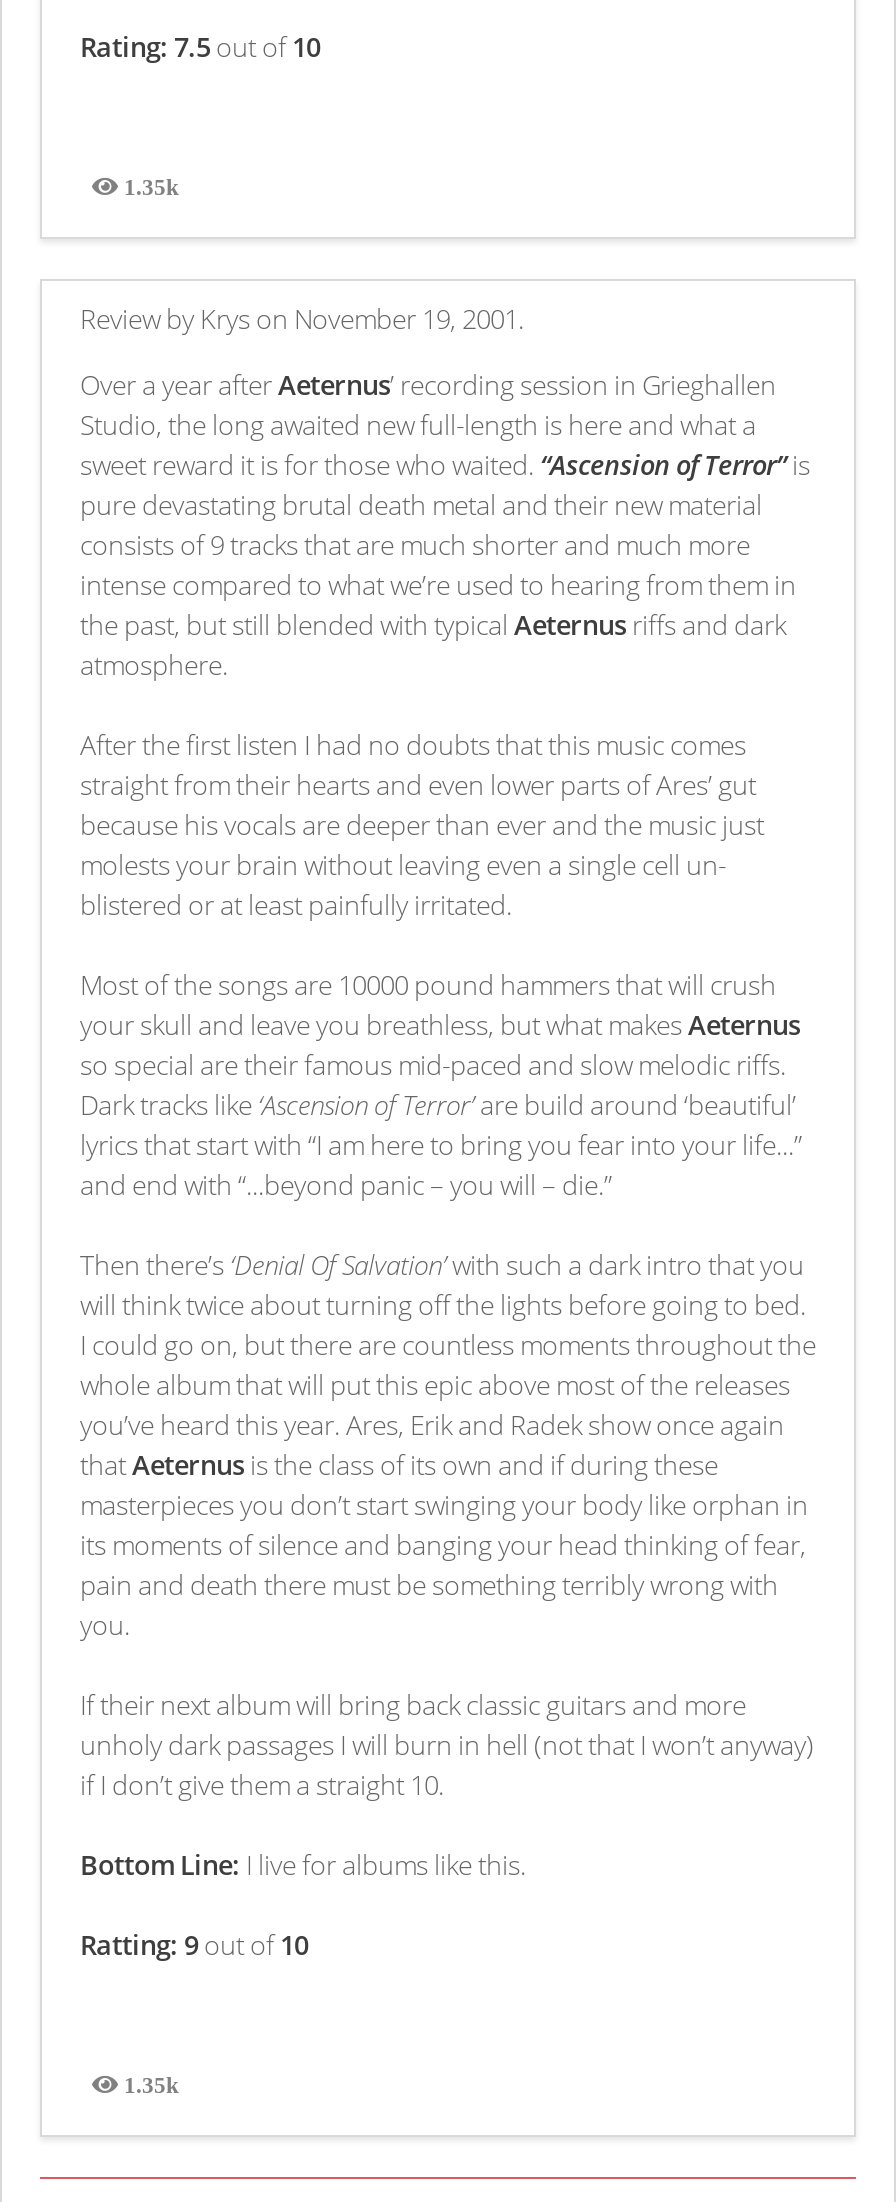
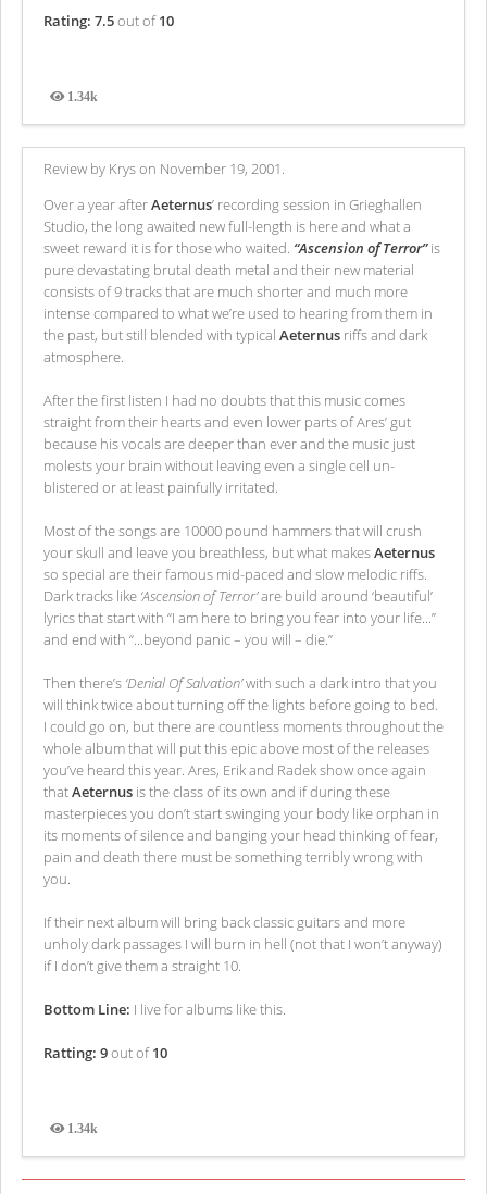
[118,174,180,196] 1.35k -> [64,90,98,102] 1.34k
[118,2072,180,2094] 1.35k -> [64,1122,98,1134] 1.34k

